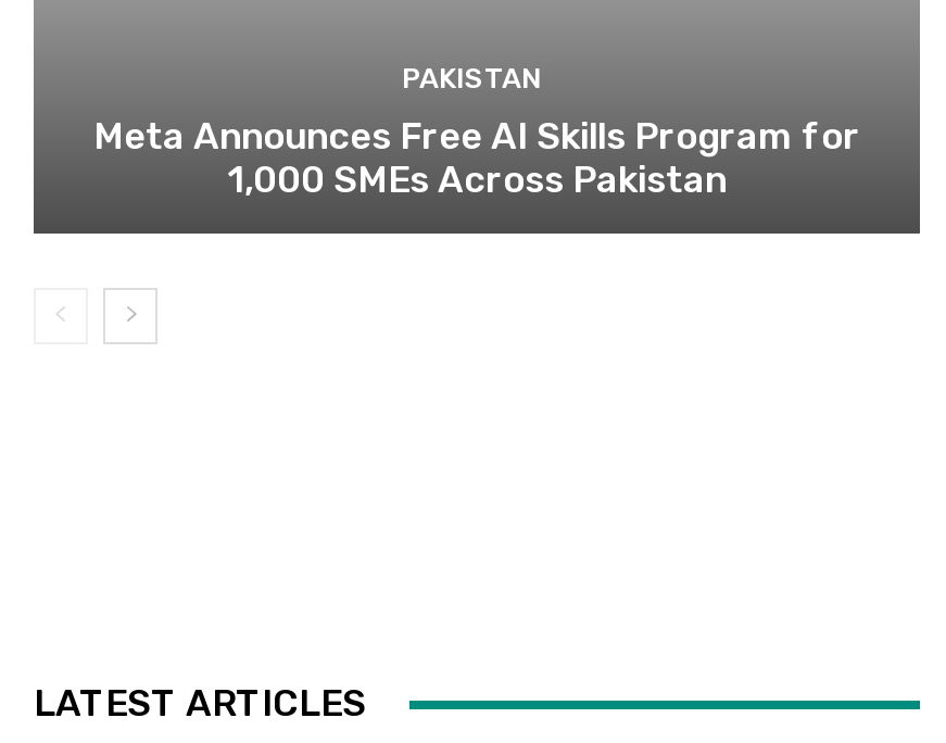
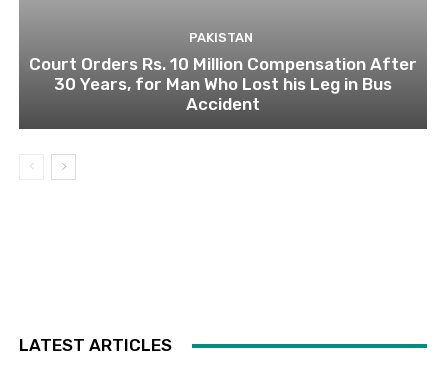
[93,115,860,202] Meta Announces Free AI Skills Program for | 1,000 SMEs Across Pakistan -> [29,54,417,114] Court Orders Rs. 10 Million Compensation After | 30 Years, for Man Who Lost his Leg in Bus | Accident

